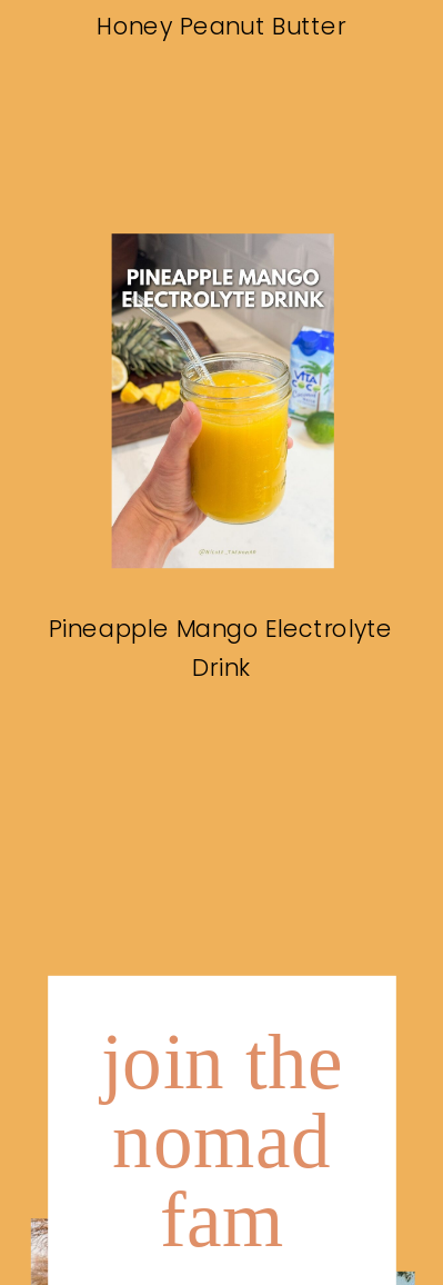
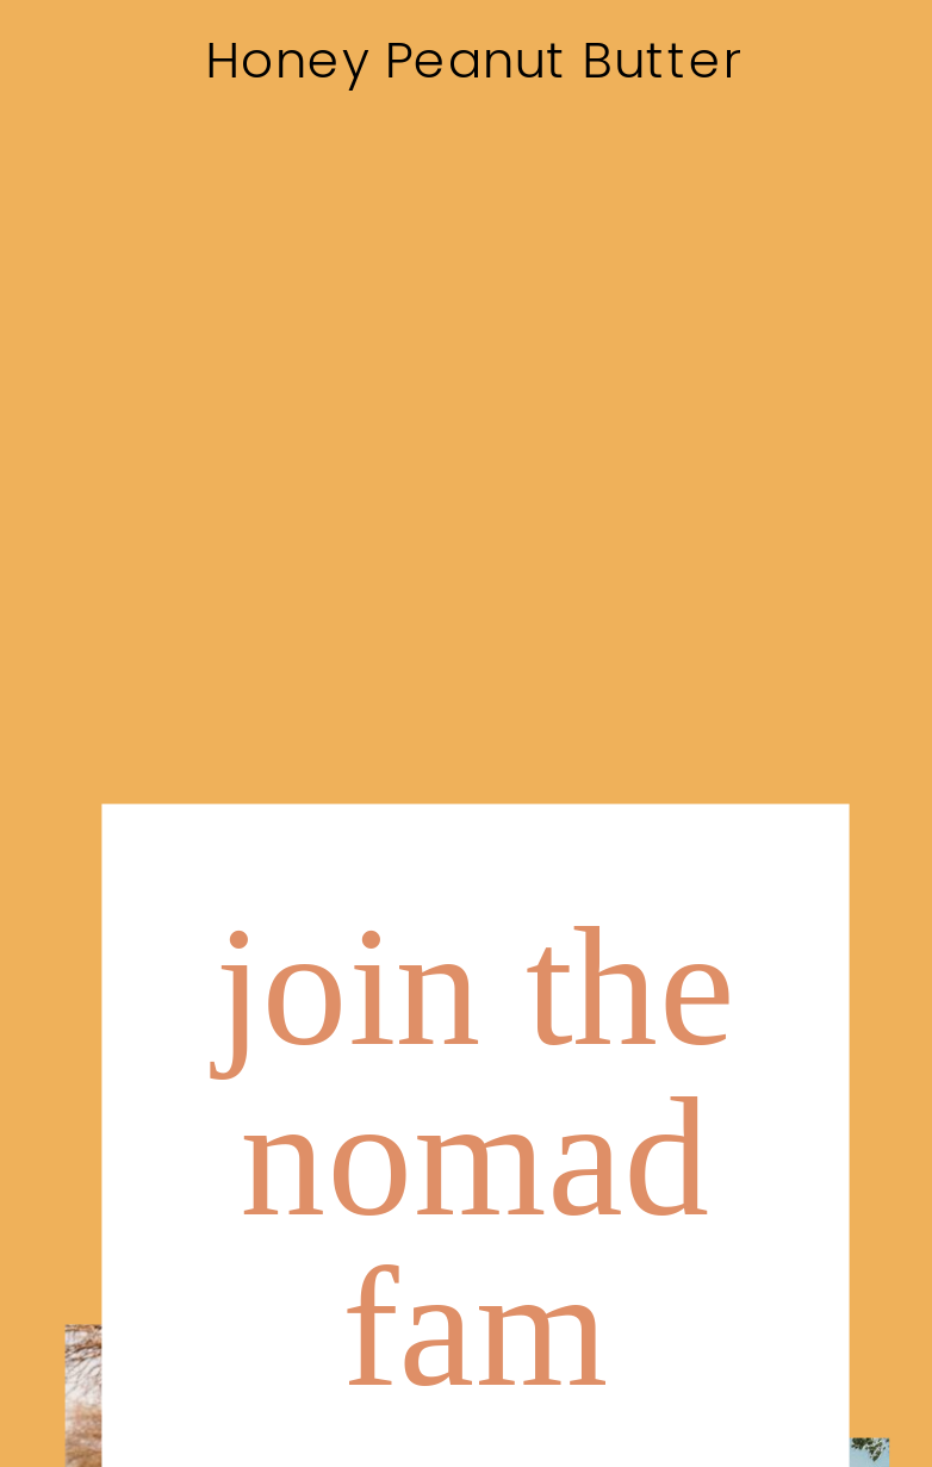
[49,232,393,683] [image] | Pineapple Mango Electrolyte | Drink -> none

